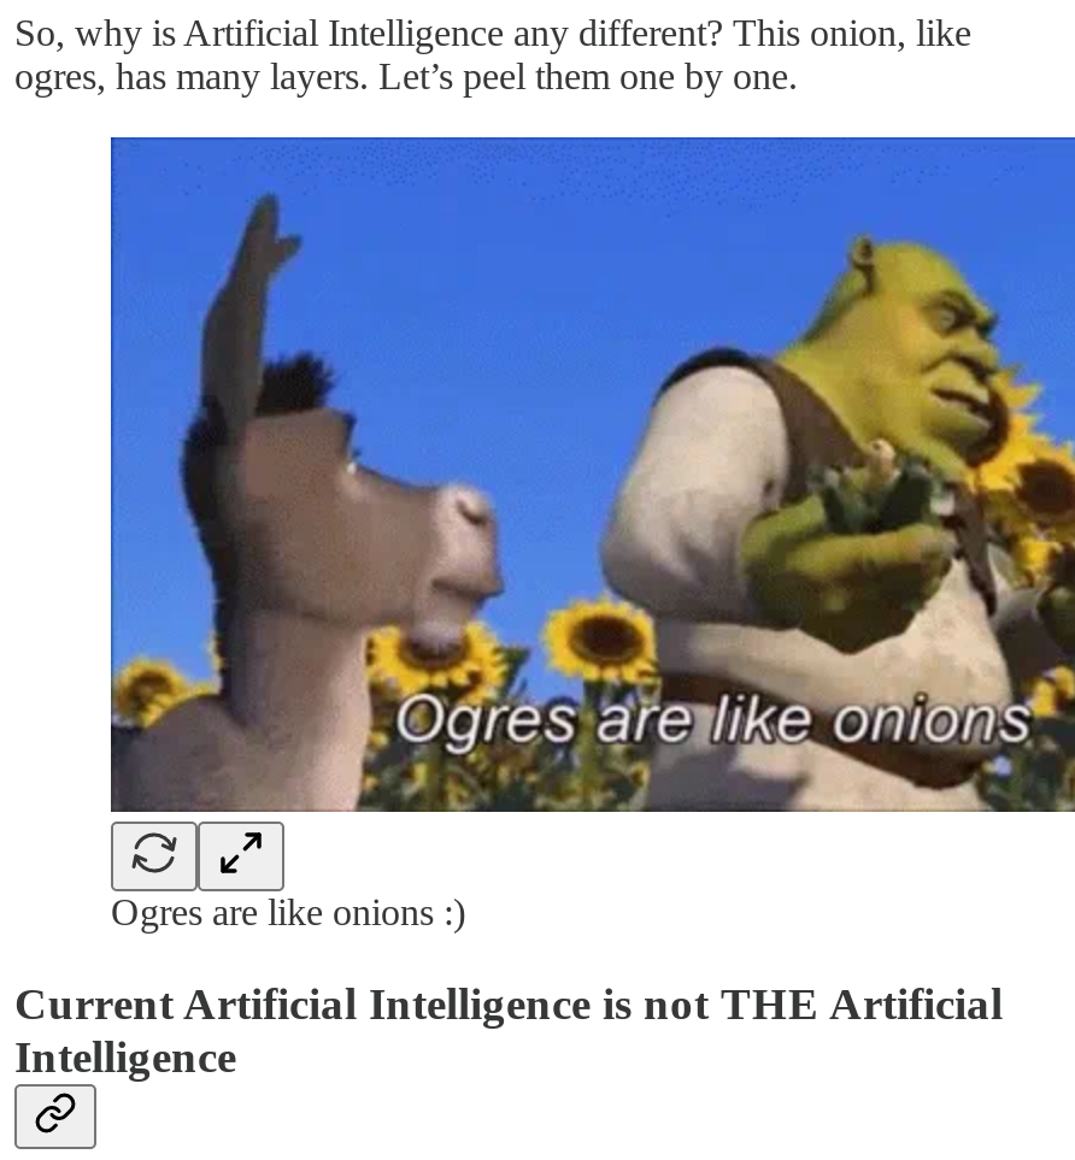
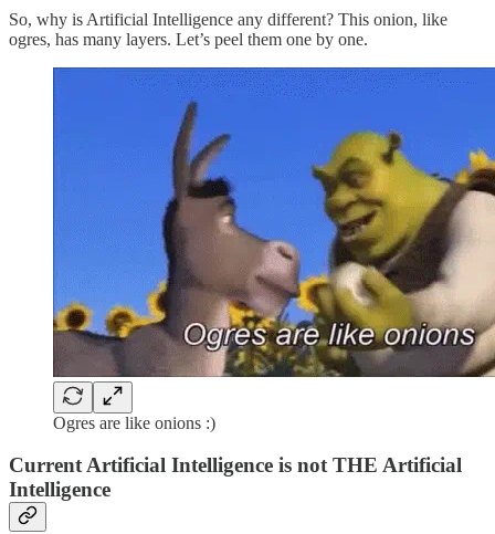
[111,193,1068,814] [image] -> [53,94,492,378] [image]

